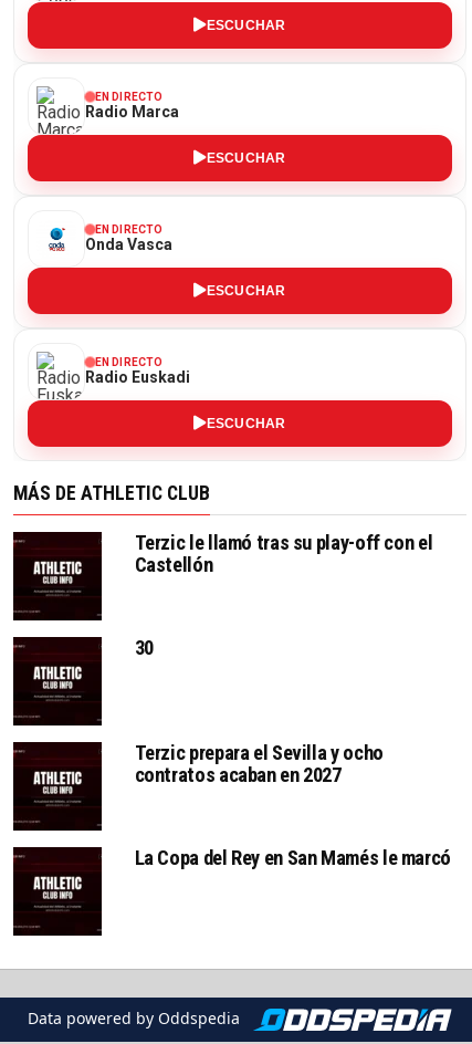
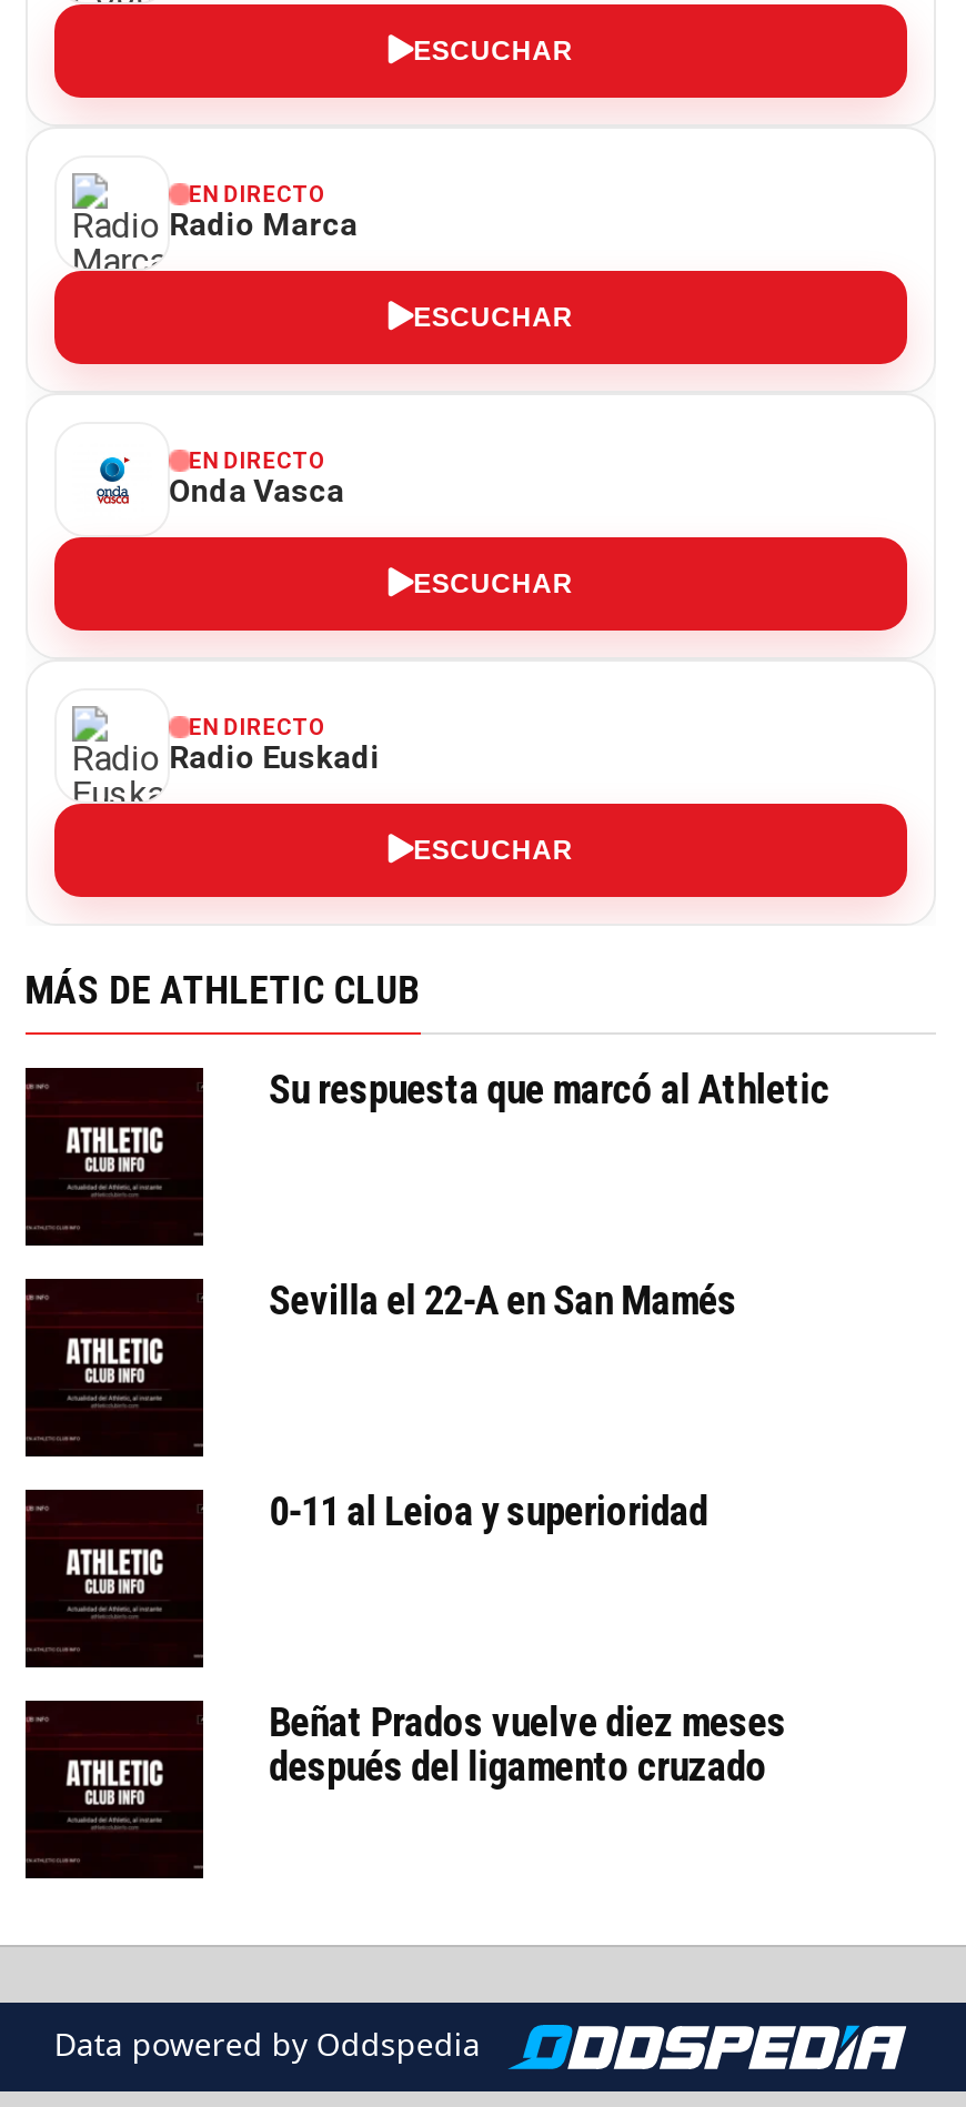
[134,531,432,576] Terzic le llamó tras su play-off con el | Castellón -> [269,1065,830,1112] Su respuesta que marcó al Athletic
[134,636,153,659] 30 -> [269,1276,737,1323] Sevilla el 22-A en San Mamés
[134,741,383,786] Terzic prepara el Sevilla y ocho | contratos acaban en 2027 -> [269,1487,708,1534] 0-11 al Leioa y superioridad
[134,846,451,869] La Copa del Rey en San Mamés le marcó -> [269,1698,786,1789] Beñat Prados vuelve diez meses | después del ligamento cruzado

